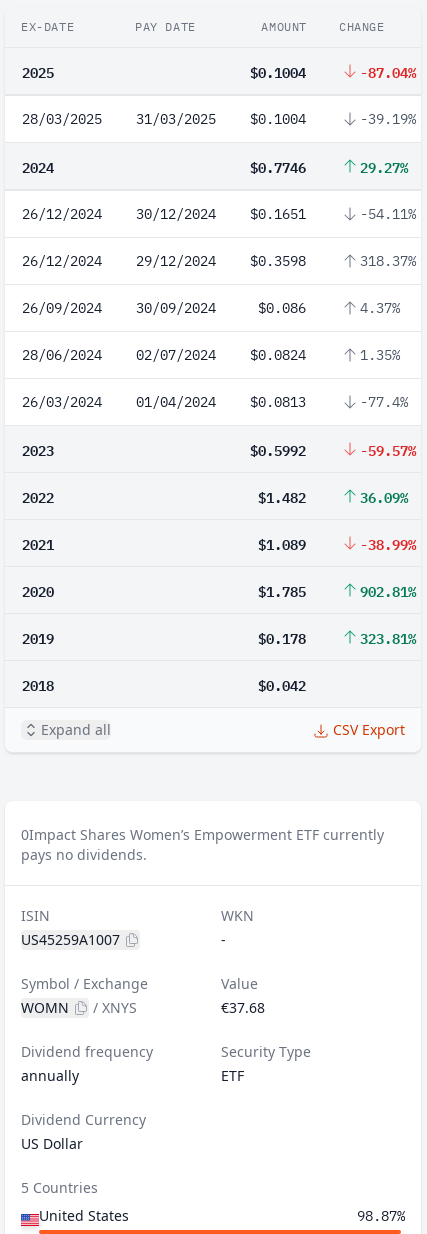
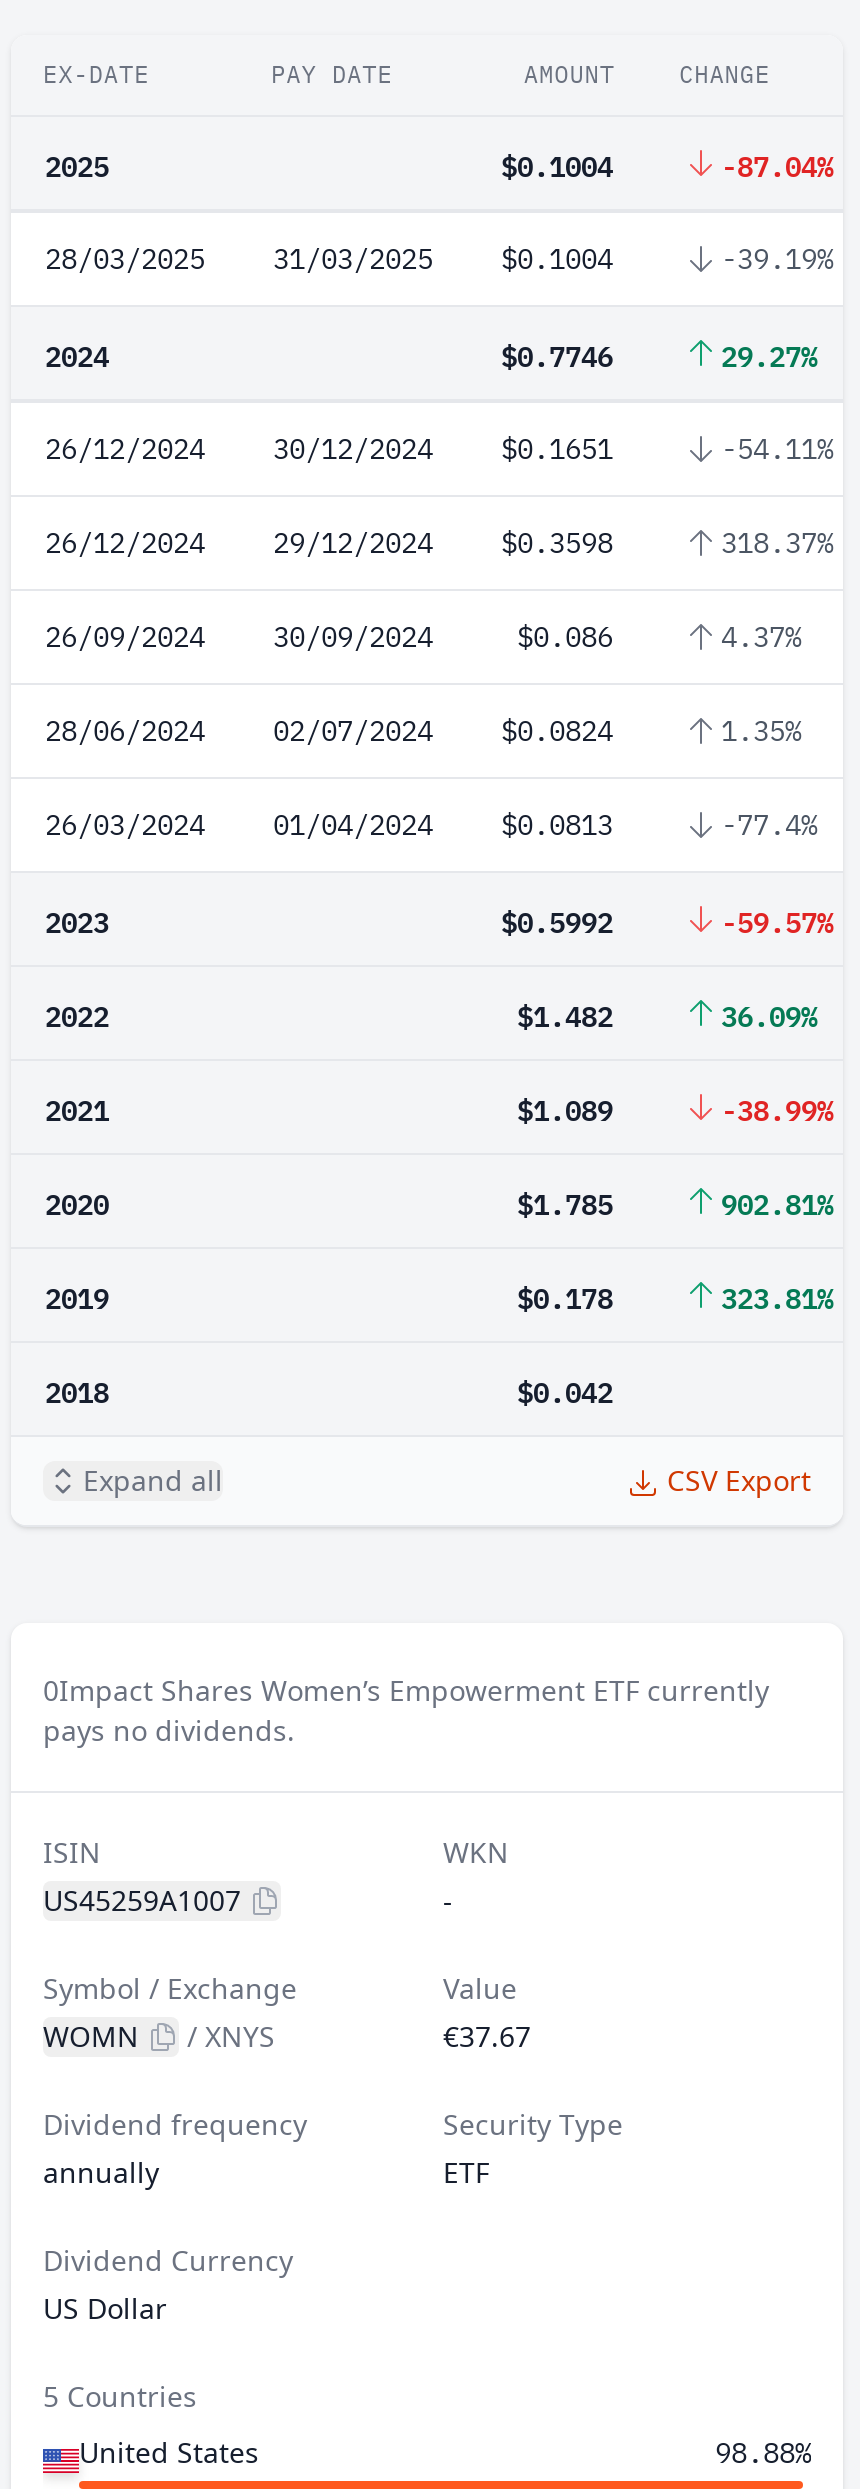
[221,998,265,1017] €37.68 -> [443,2017,531,2055] €37.67
[357,1207,405,1225] 98.87% -> [715,2435,811,2471] 98.88%

